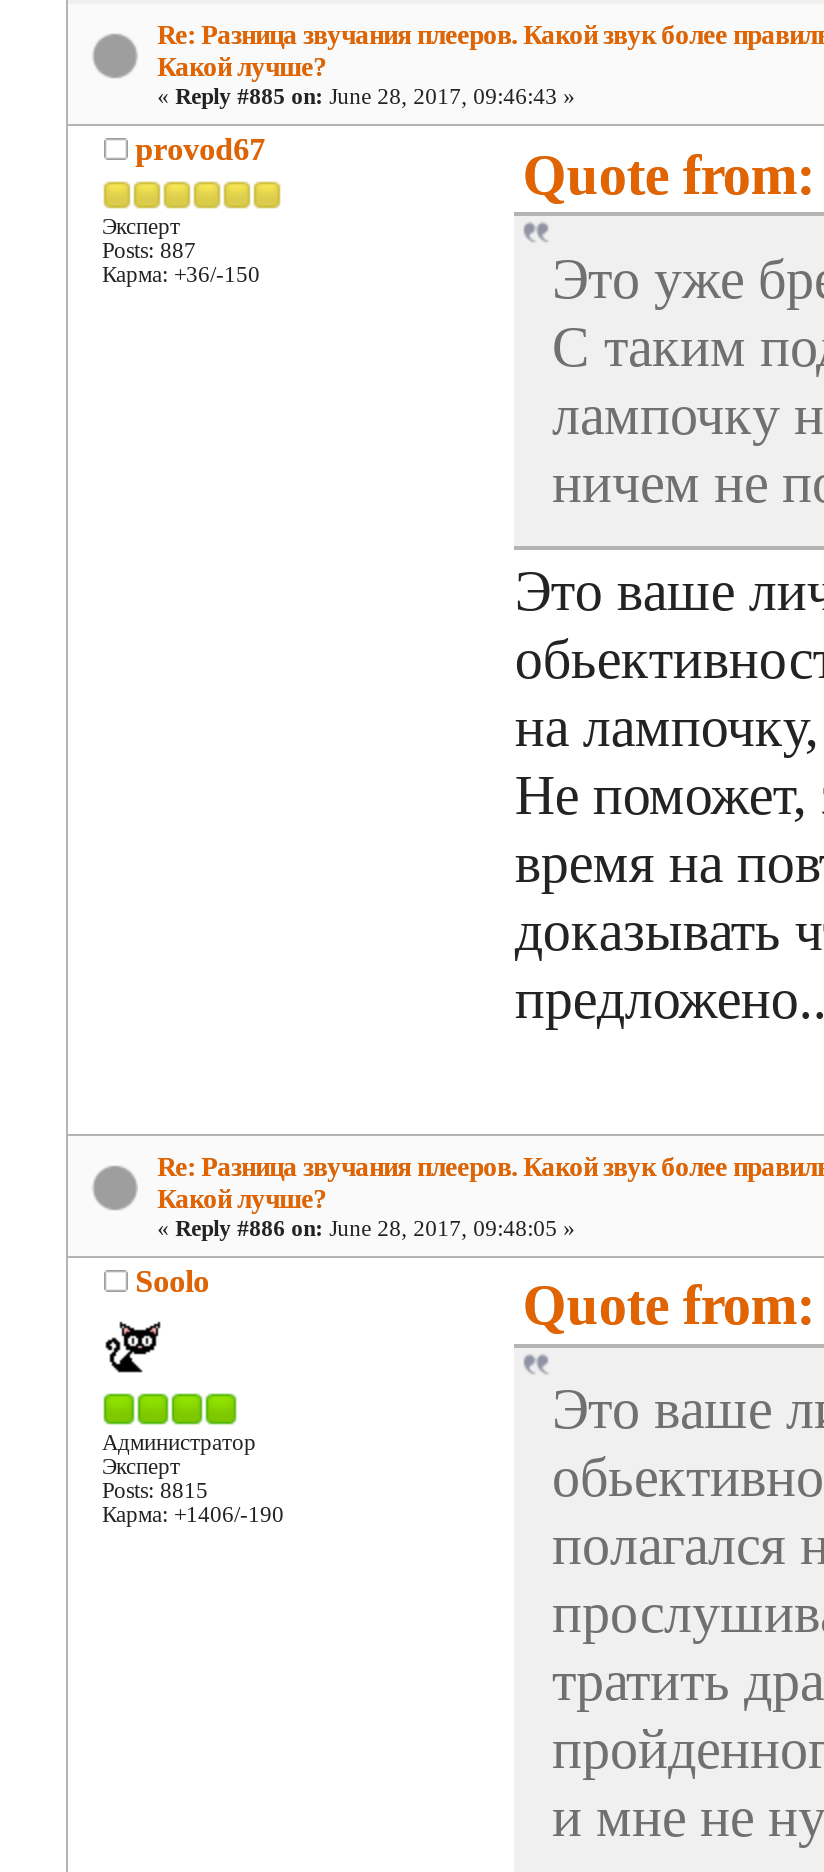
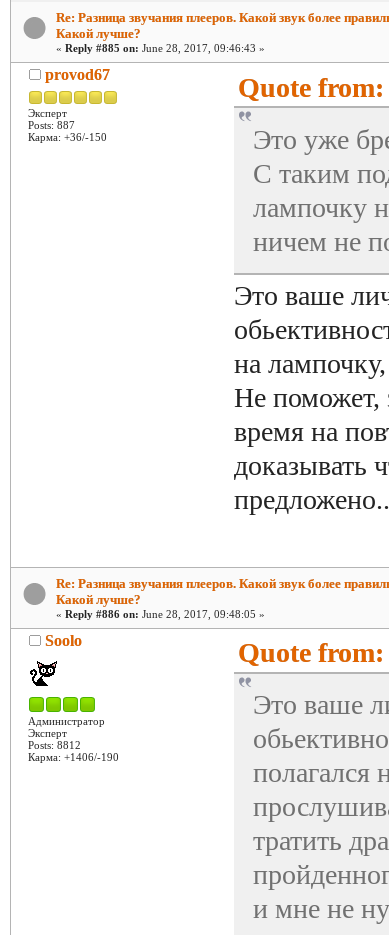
[102,1477,208,1501] Posts: 8815 -> [28,739,81,751] Posts: 8812

